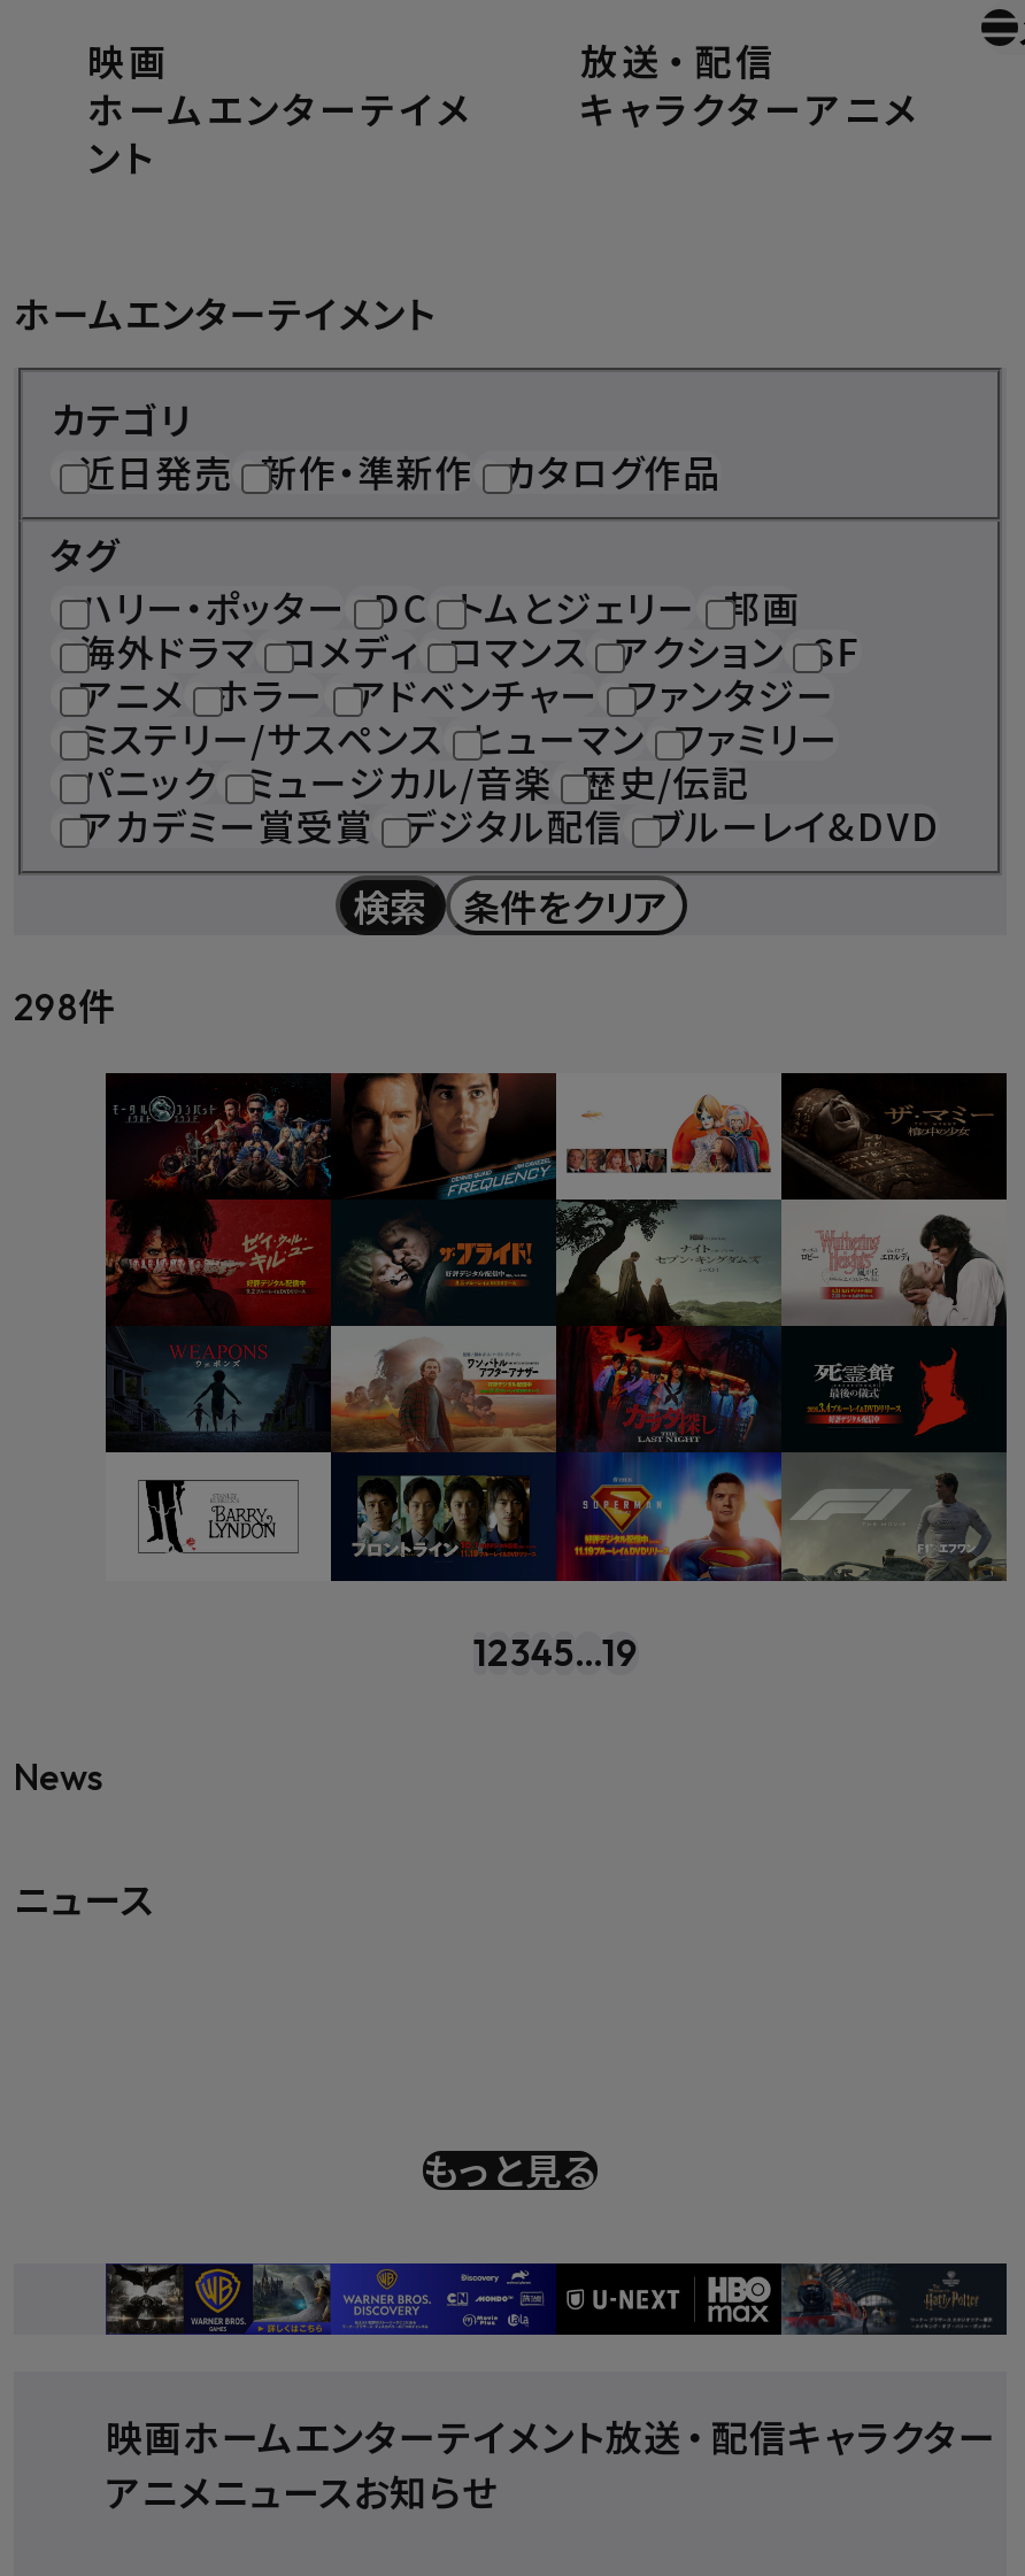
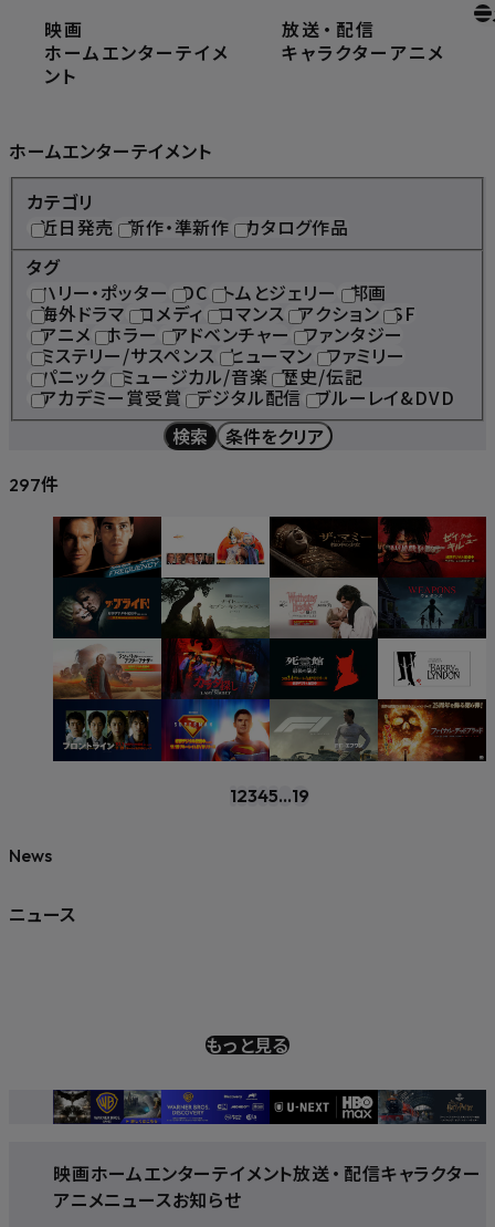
[14,977,117,1032] 298件 -> [9,470,59,497] 297件
[103,1071,1009,1583] [image] -> [52,516,487,762] [image]

